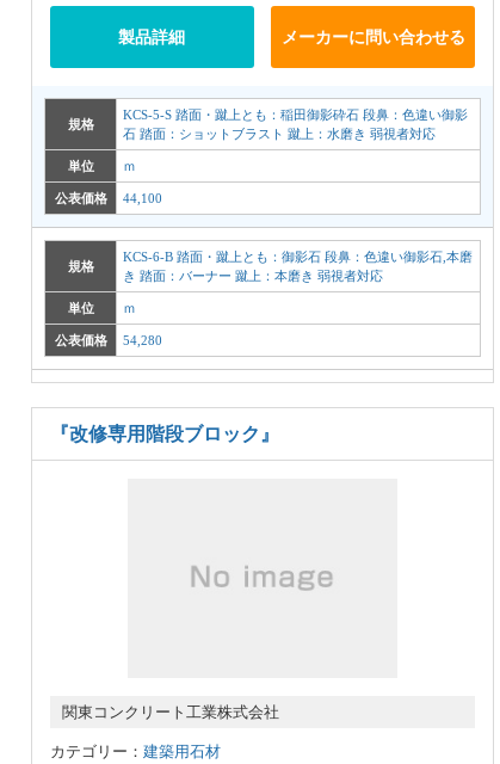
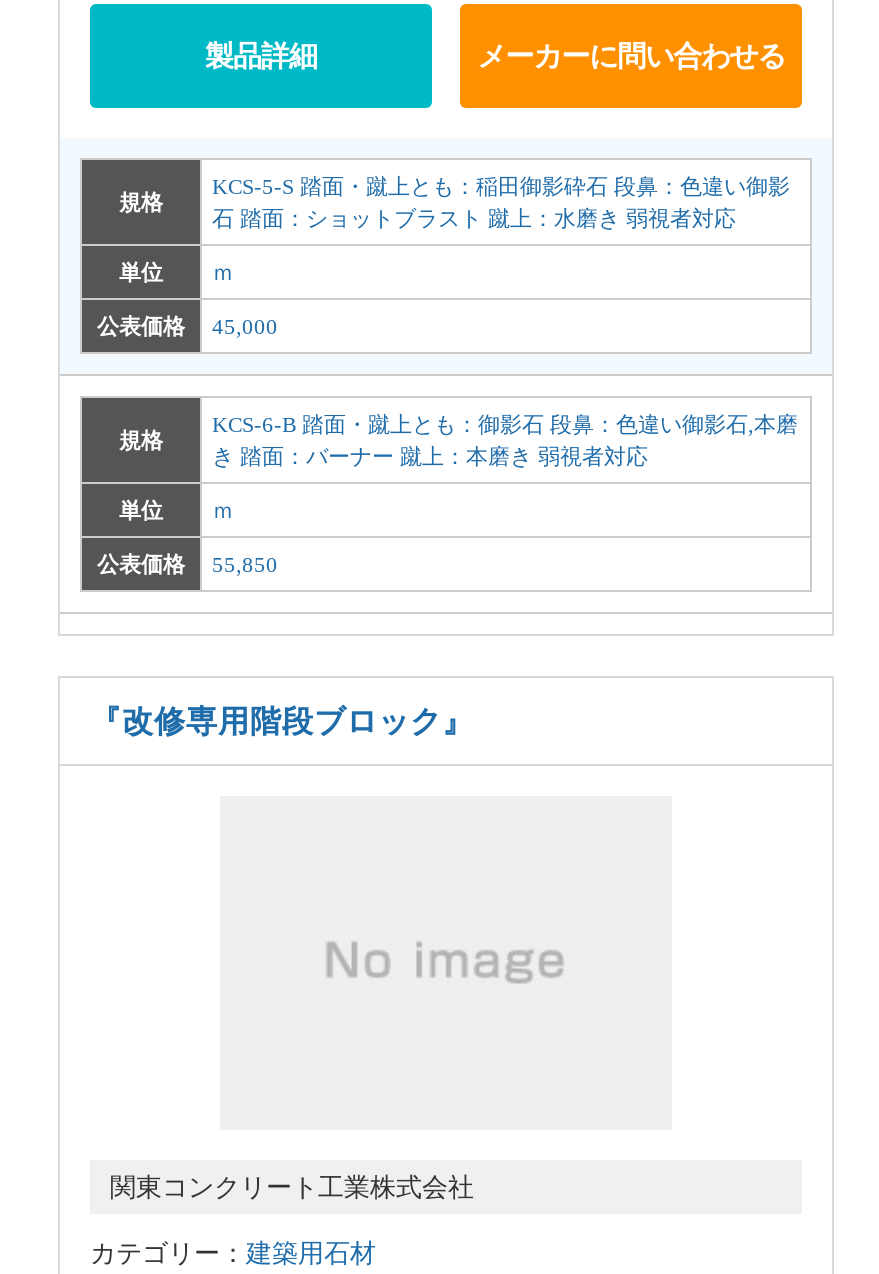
[54,191,162,205] 公表価格 44,100 -> [97,314,278,338] 公表価格 45,000
[54,333,162,347] 公表価格 54,280 -> [97,552,278,576] 公表価格 55,850

